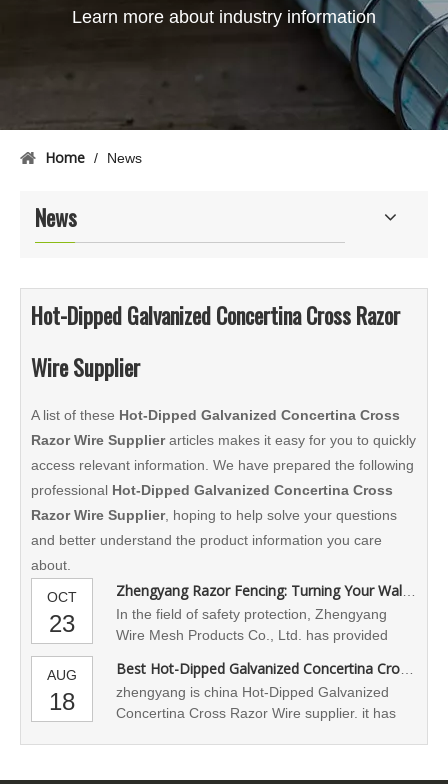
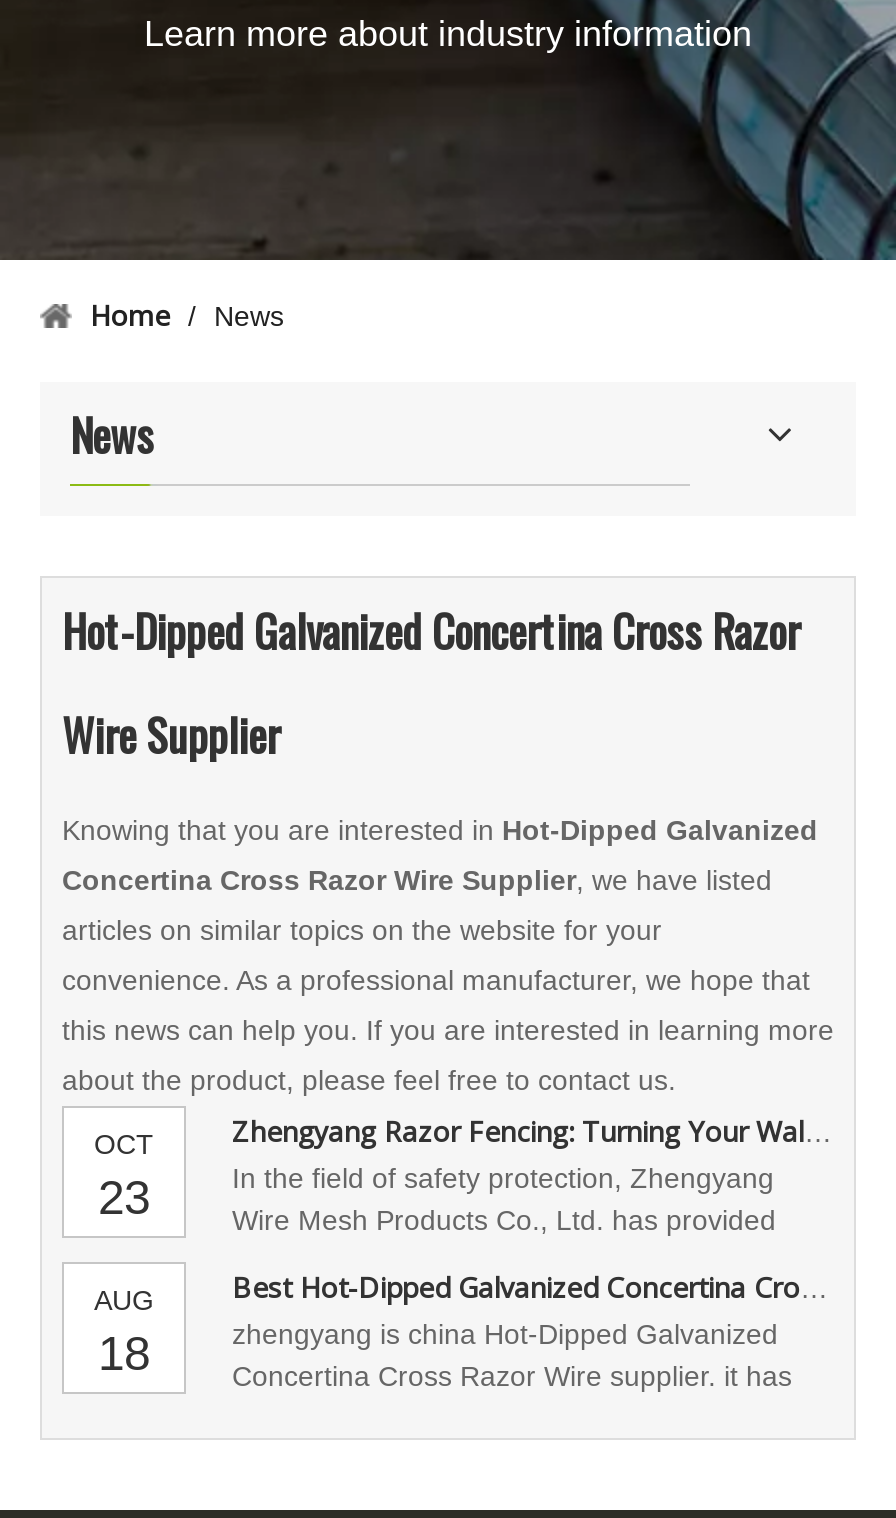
[31,407,416,573] A list of these Hot-Dipped Galvanized Concertina Cross | Razor Wire Supplier articles makes it easy for you to quickly | access relevant information. We have prepared the following | professional Hot-Dipped Galvanized Concertina Cross | Razor Wire Supplier, hoping to help solve your questions | and better understand the product information you care | about. -> [62,814,834,1096] Knowing that you are interested in Hot-Dipped Galvanized | Concertina Cross Razor Wire Supplier, we have listed | articles on similar topics on the website for your | convenience. As a professional manufacturer, we hope that | this news can help you. If you are interested in learning more | about the product, please feel free to contact us.

